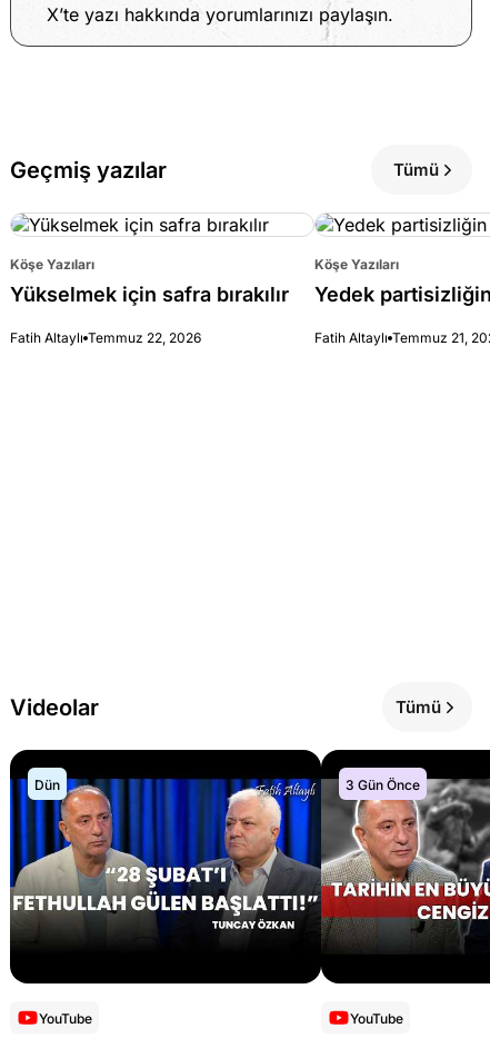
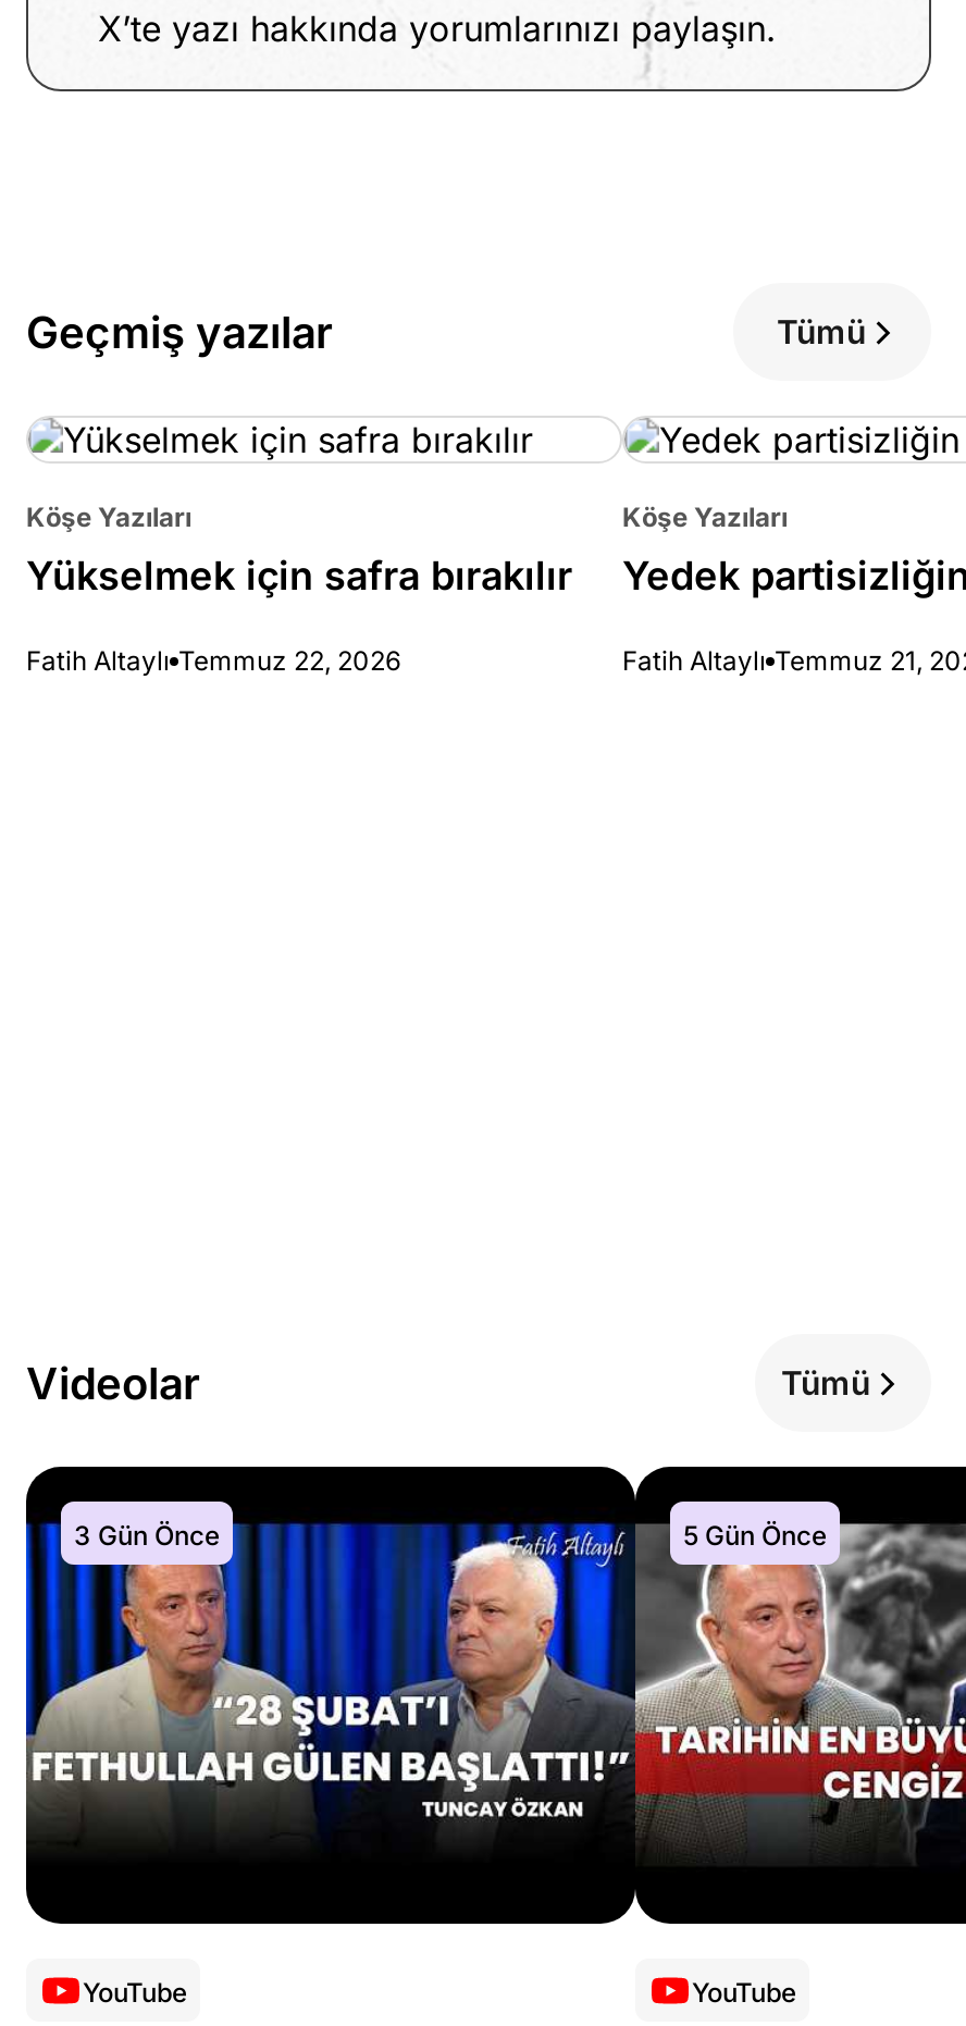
[34,777,60,793] Dün -> [74,1519,220,1552] 3 Gün Önce
[346,777,420,793] 3 Gün Önce -> [683,1519,827,1552] 5 Gün Önce

